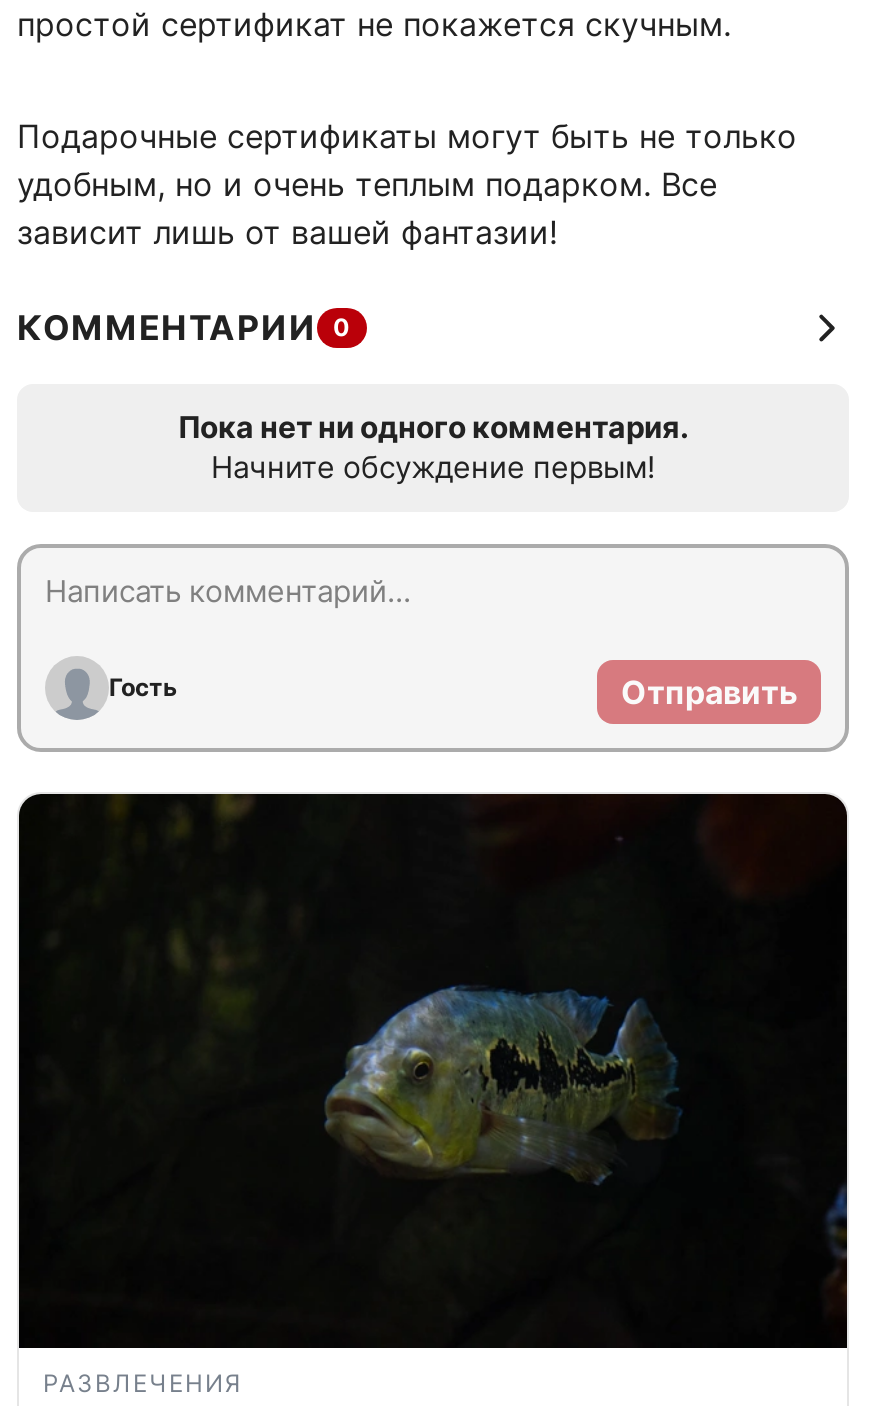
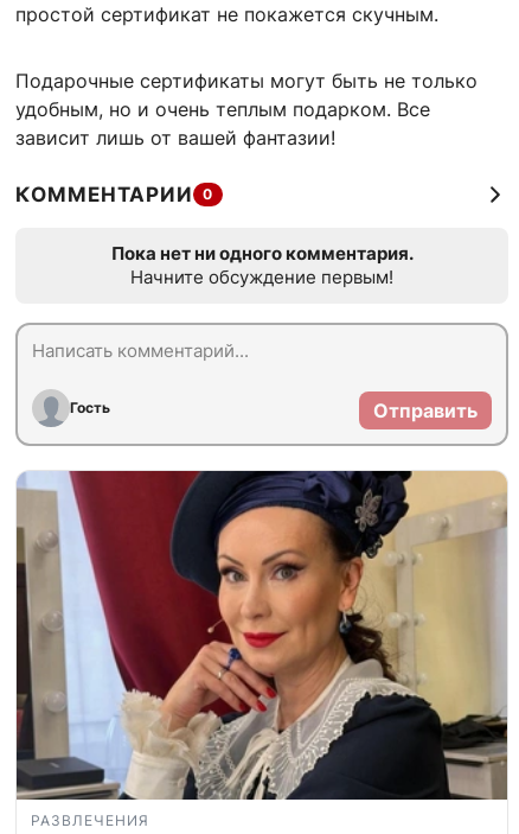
[17,792,849,1350] [image] -> [15,470,508,801] [image]

